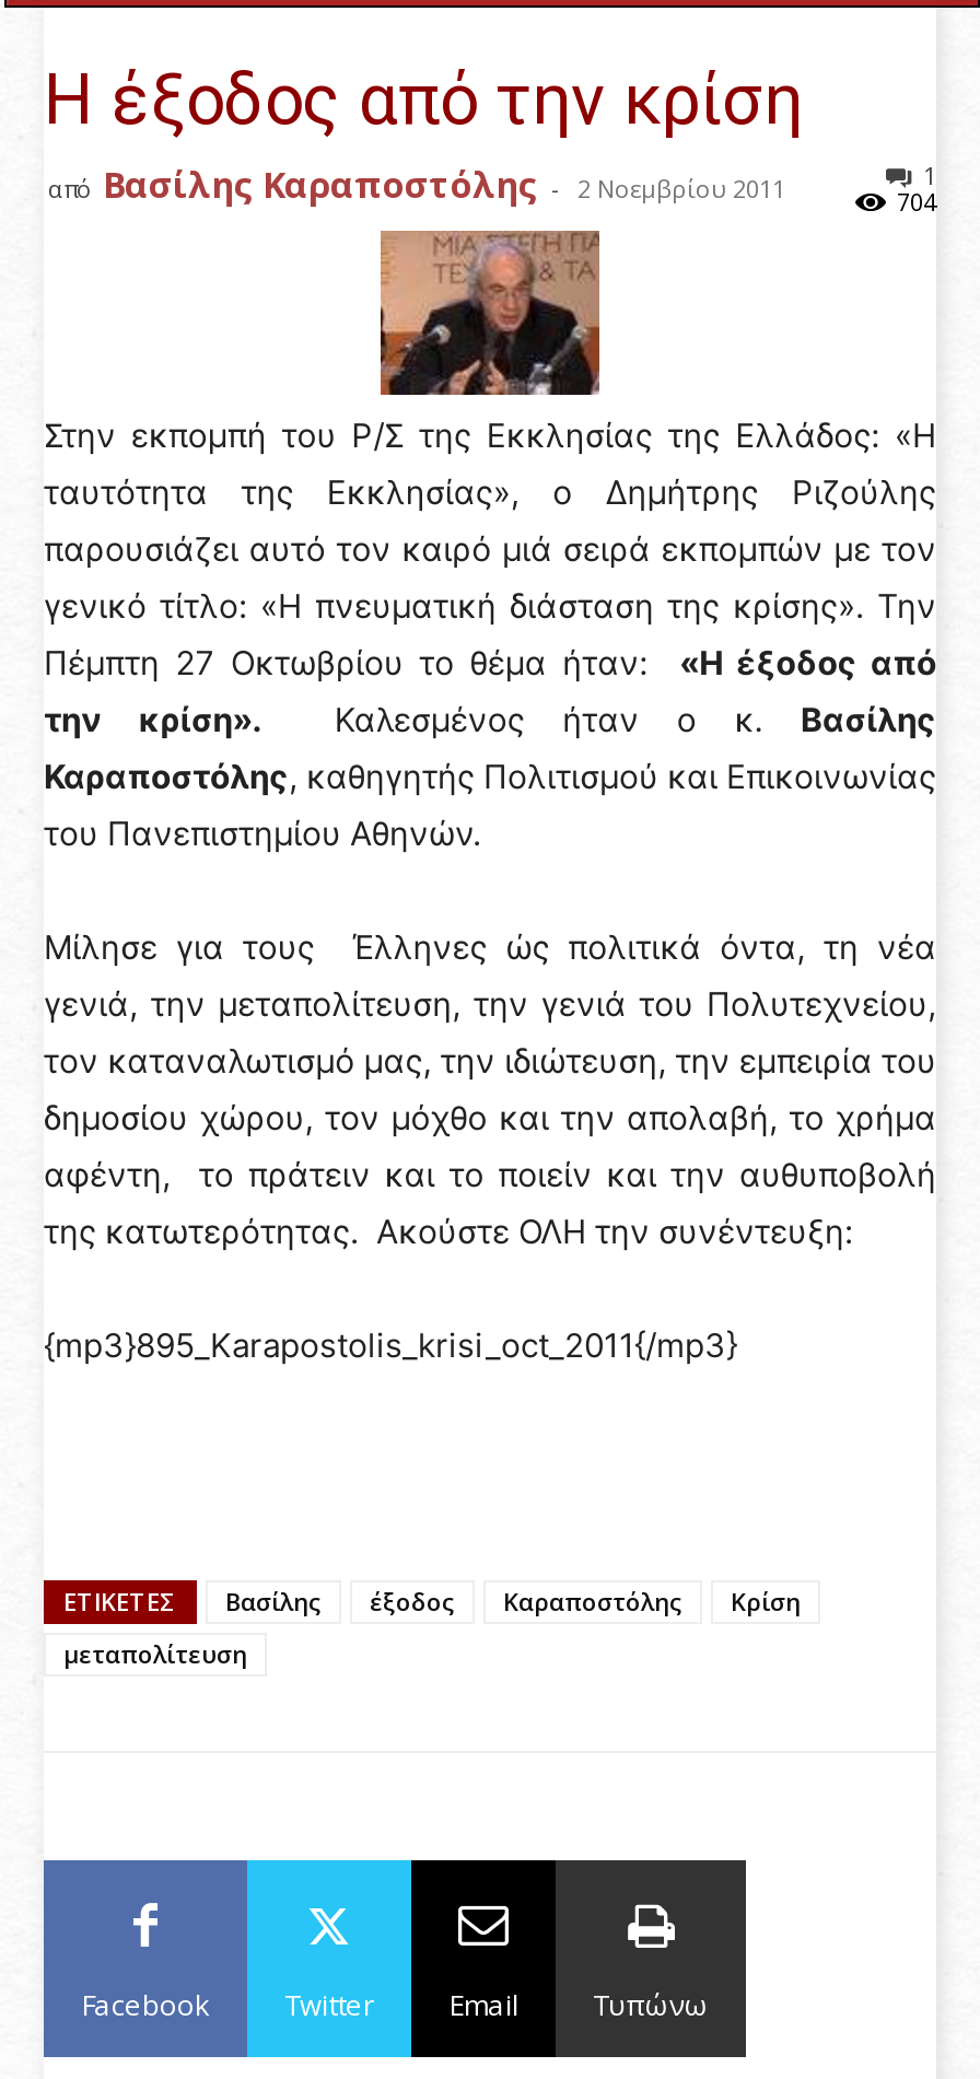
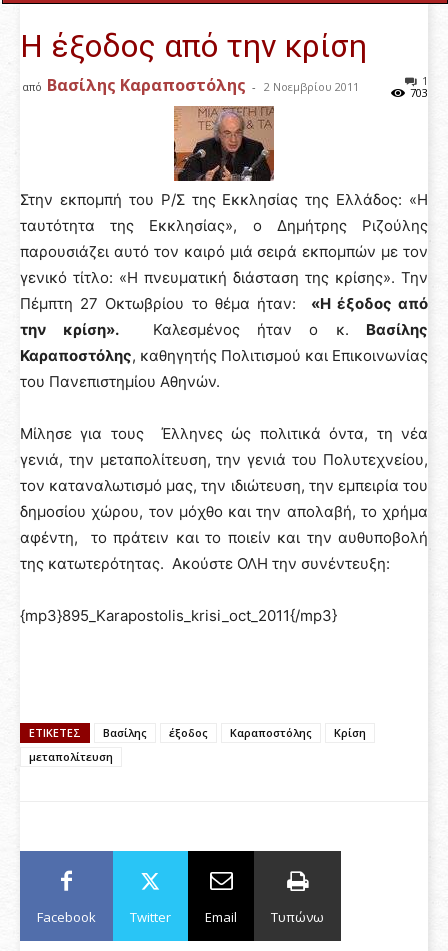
[897,184,936,217] 704 -> [410,85,428,100] 703

